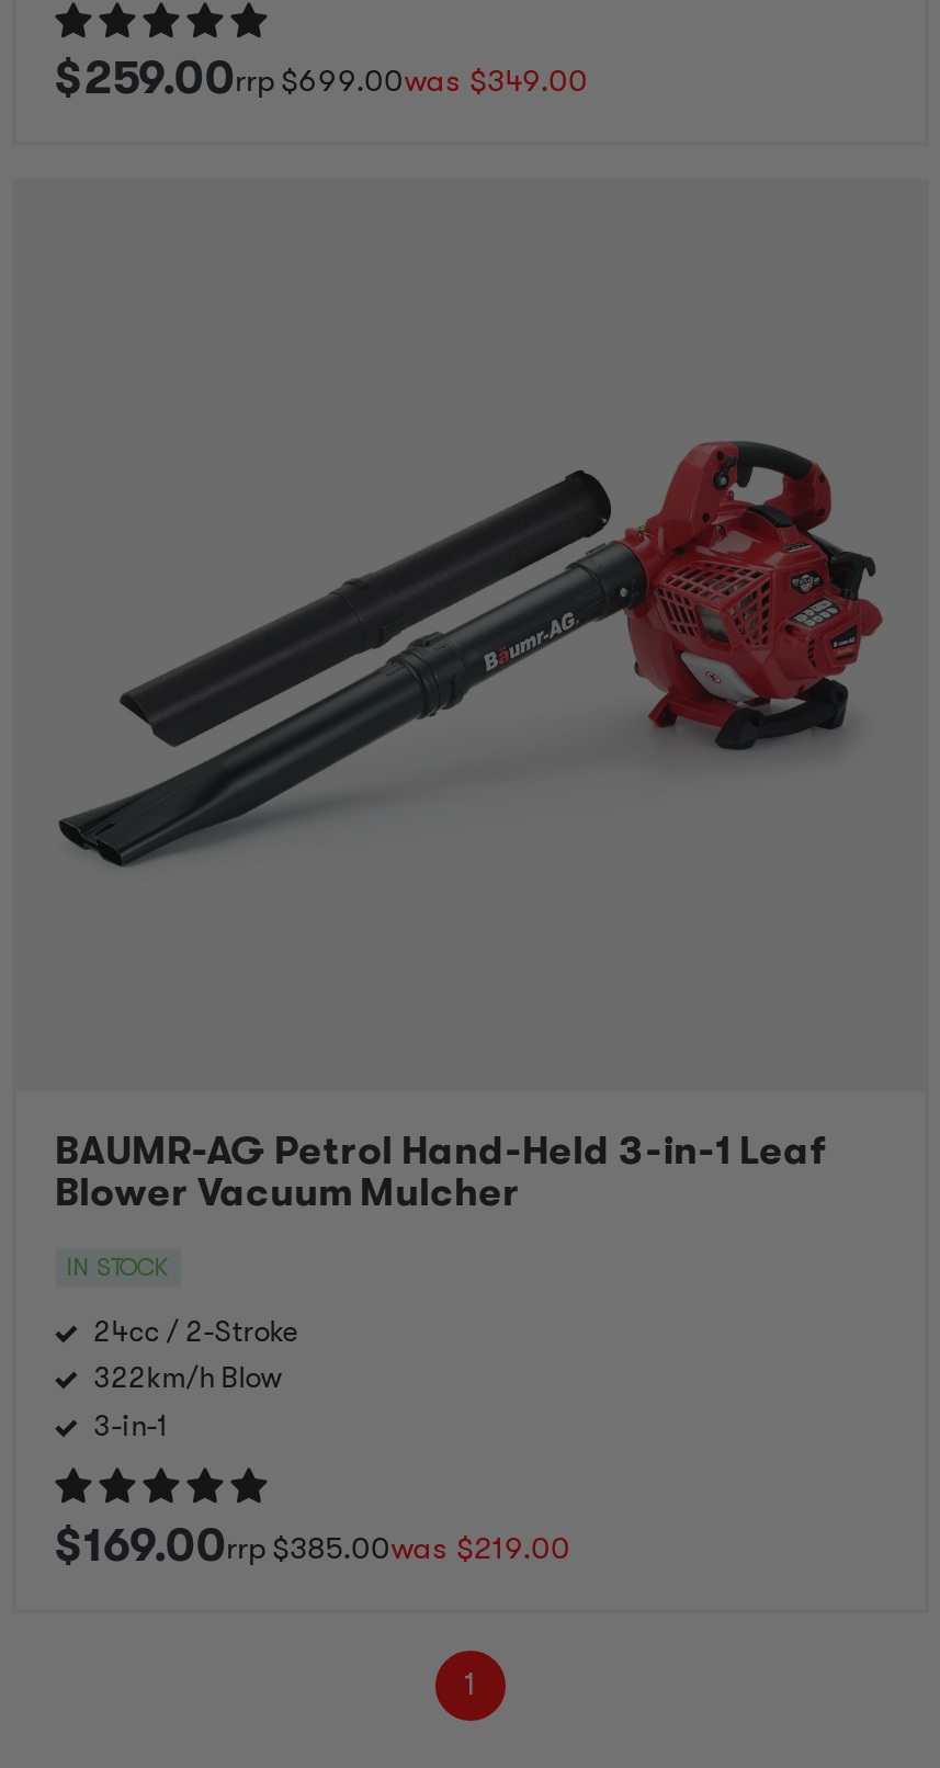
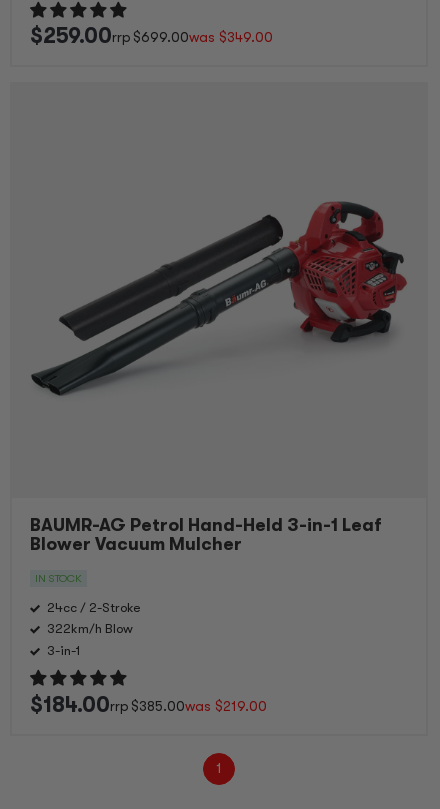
[55,1519,571,1572] $169.00 $385.00was $219.00 -> [30,693,267,717] $184.00 $385.00was $219.00

